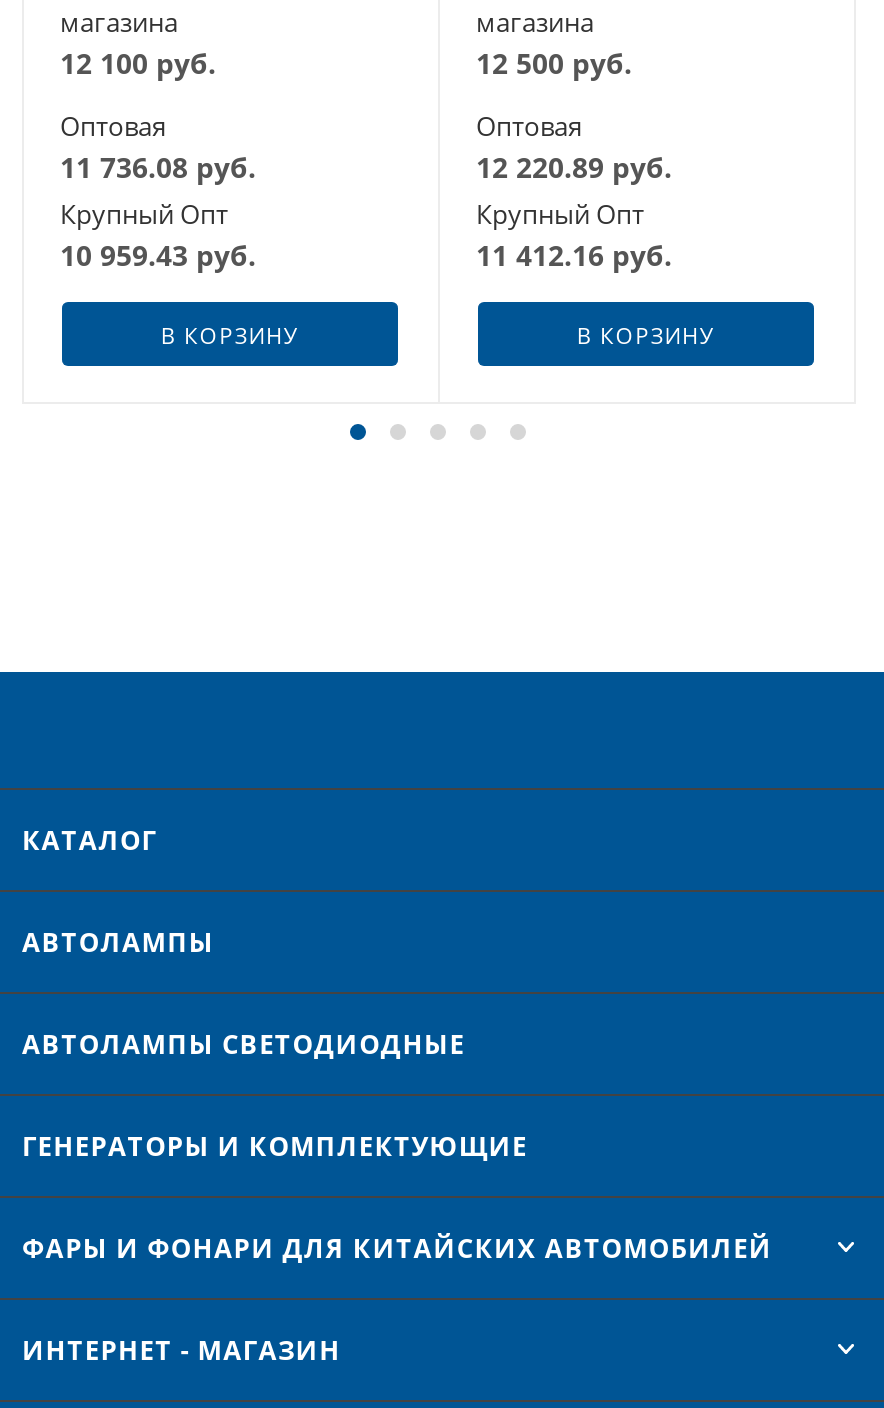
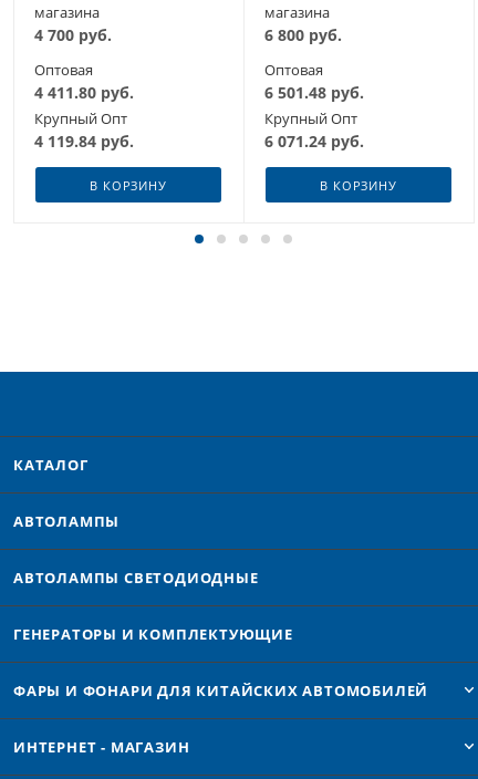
[60,45,216,83] 12 100 руб. -> [34,25,112,46] 4 700 руб.
[476,45,632,83] 12 500 руб. -> [264,25,342,46] 6 800 руб.
[60,149,256,187] 11 736.08 руб. -> [34,82,134,103] 4 411.80 руб.
[476,149,672,187] 12 220.89 руб. -> [264,82,364,103] 6 501.48 руб.
[60,237,256,275] 10 959.43 руб. -> [34,131,134,152] 4 119.84 руб.
[476,237,672,275] 11 412.16 руб. -> [264,131,364,152] 6 071.24 руб.

